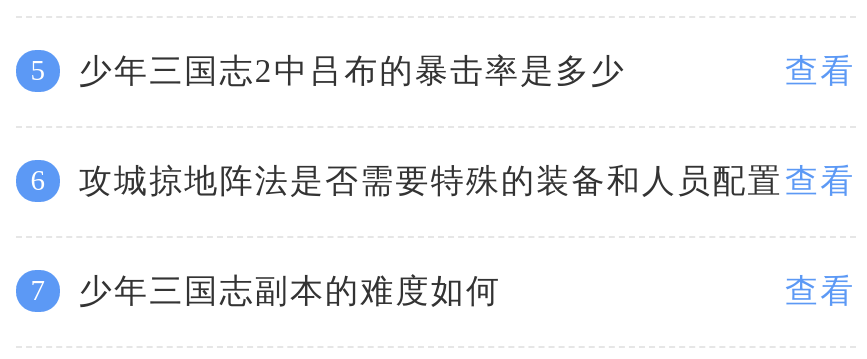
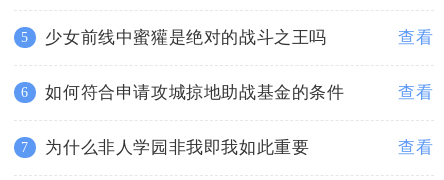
[79,52,626,90] 少年三国志2中吕布的暴击率是多少 -> [45,28,327,47] 少女前线中蜜獾是绝对的战斗之王吗
[79,162,855,200] 攻城掠地阵法是否需要特殊的装备和人员配置 查看 -> [45,83,434,102] 如何符合申请攻城掠地助战基金的条件 | 查看
[79,272,501,310] 少年三国志副本的难度如何 -> [45,138,309,157] 为什么非人学园非我即我如此重要

